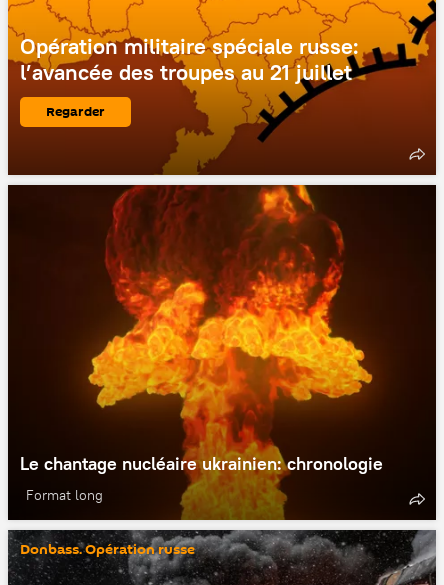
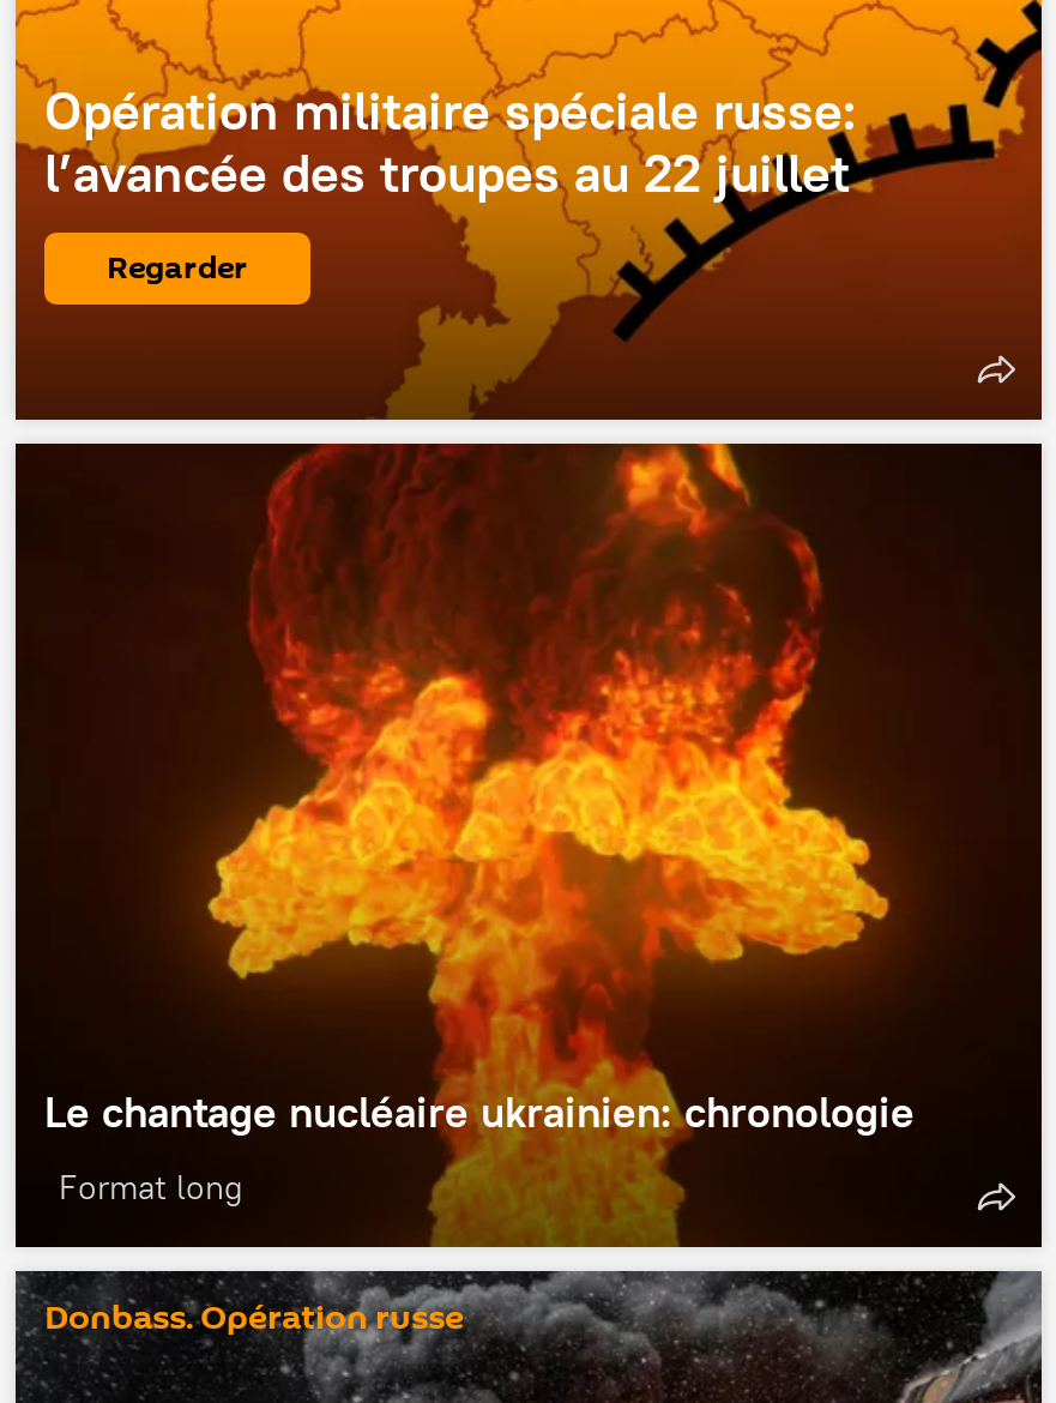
[20,58,352,86] l’avancée des troupes au 21 juillet -> [44,139,850,206] l’avancée des troupes au 22 juillet

